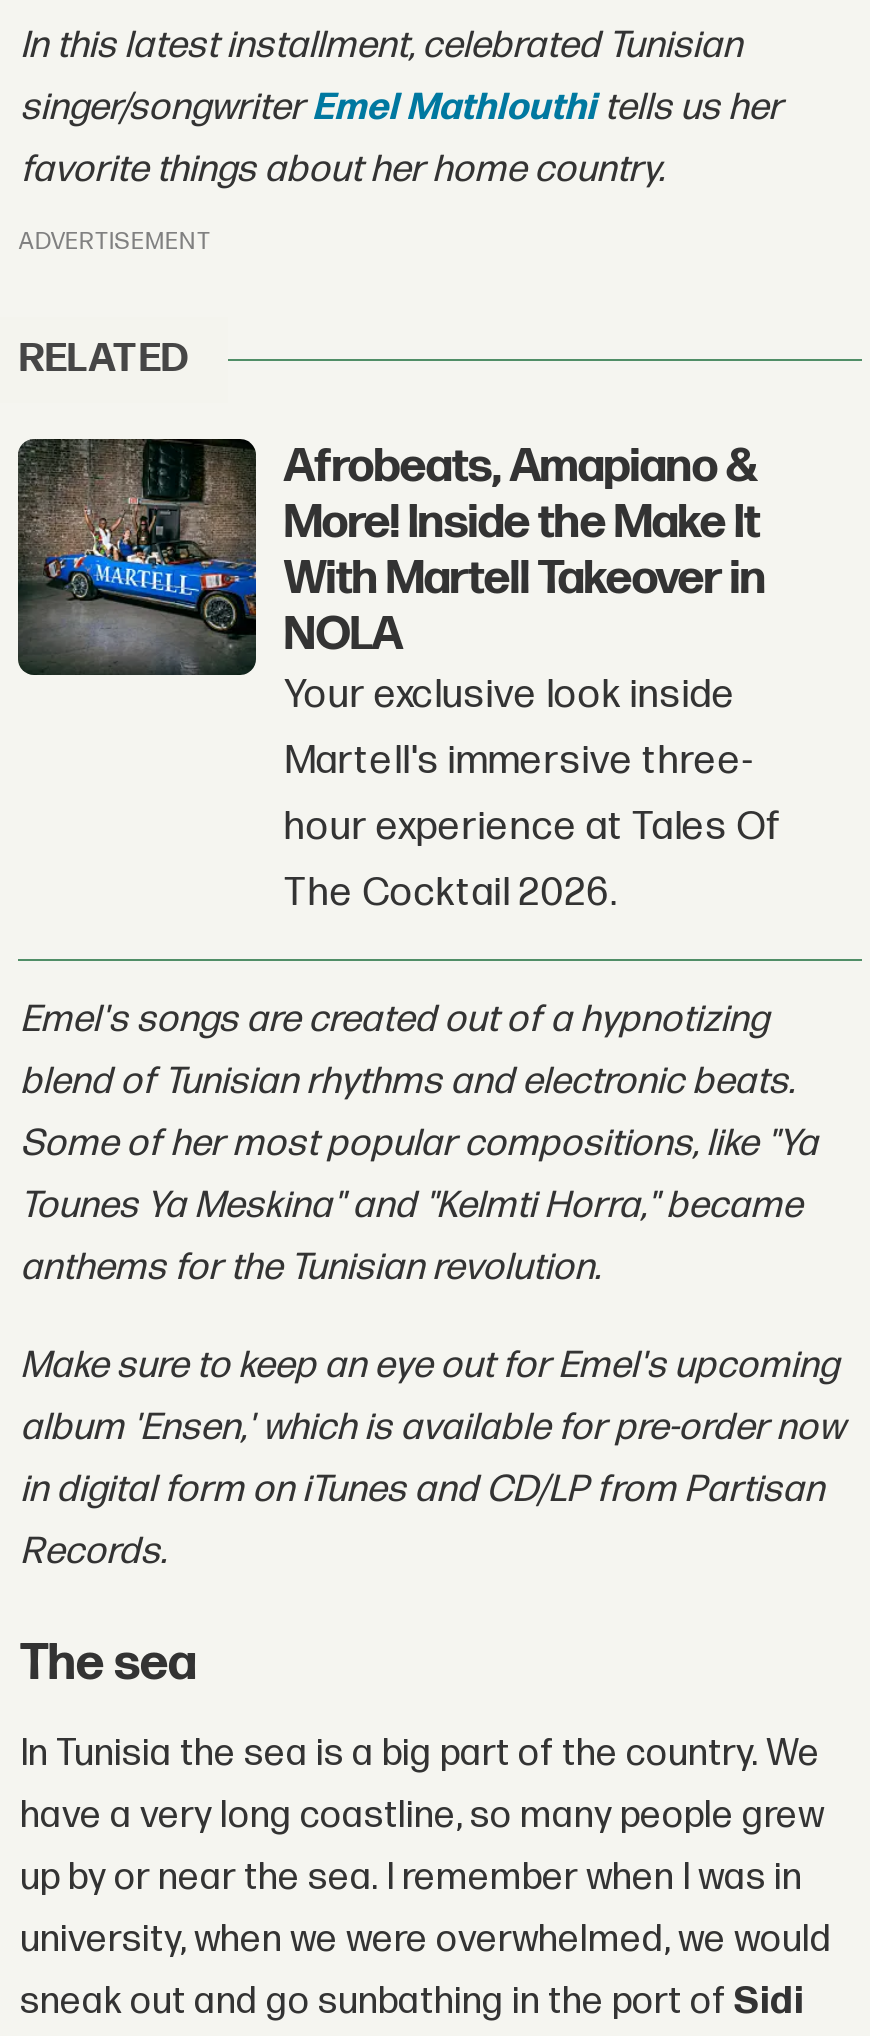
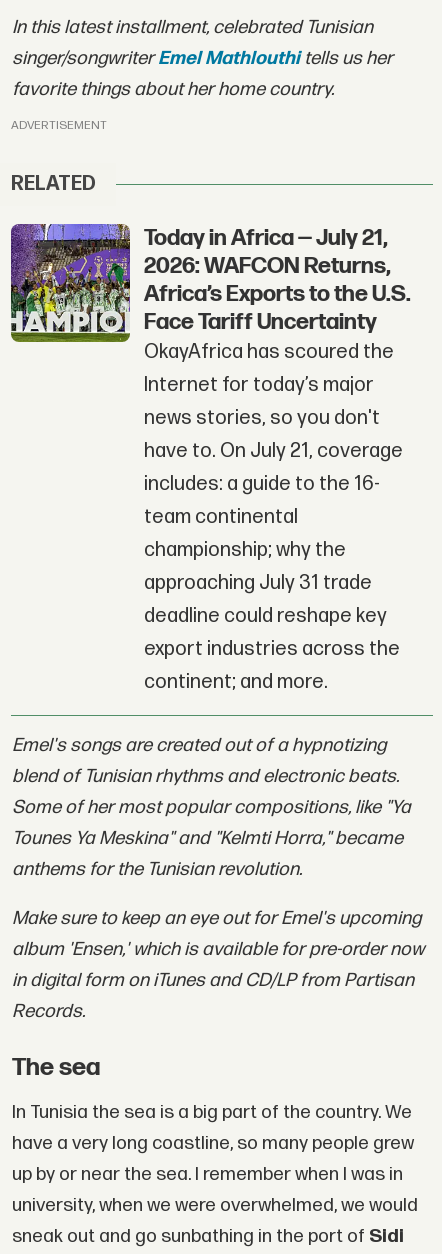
[16,437,782,917] [image] | Afrobeats, Amapiano & | More! Inside the Make It | With Martell Takeover in | NOLA | Your exclusive look inside | Martell's immersive three- | hour experience at Tales Of | The Cocktail 2026. -> [10,223,411,694] [image] | Today in Africa — July 21, | 2026: WAFCON Returns, | Africa’s Exports to the U.S. | Face Tariff Uncertainty | OkayAfrica has scoured the | Internet for today’s major | news stories, so you don't | have to. On July 21, coverage | includes: a guide to the 16- | team continental | championship; why the | approaching July 31 trade | deadline could reshape key | export industries across the | continent; and more.

